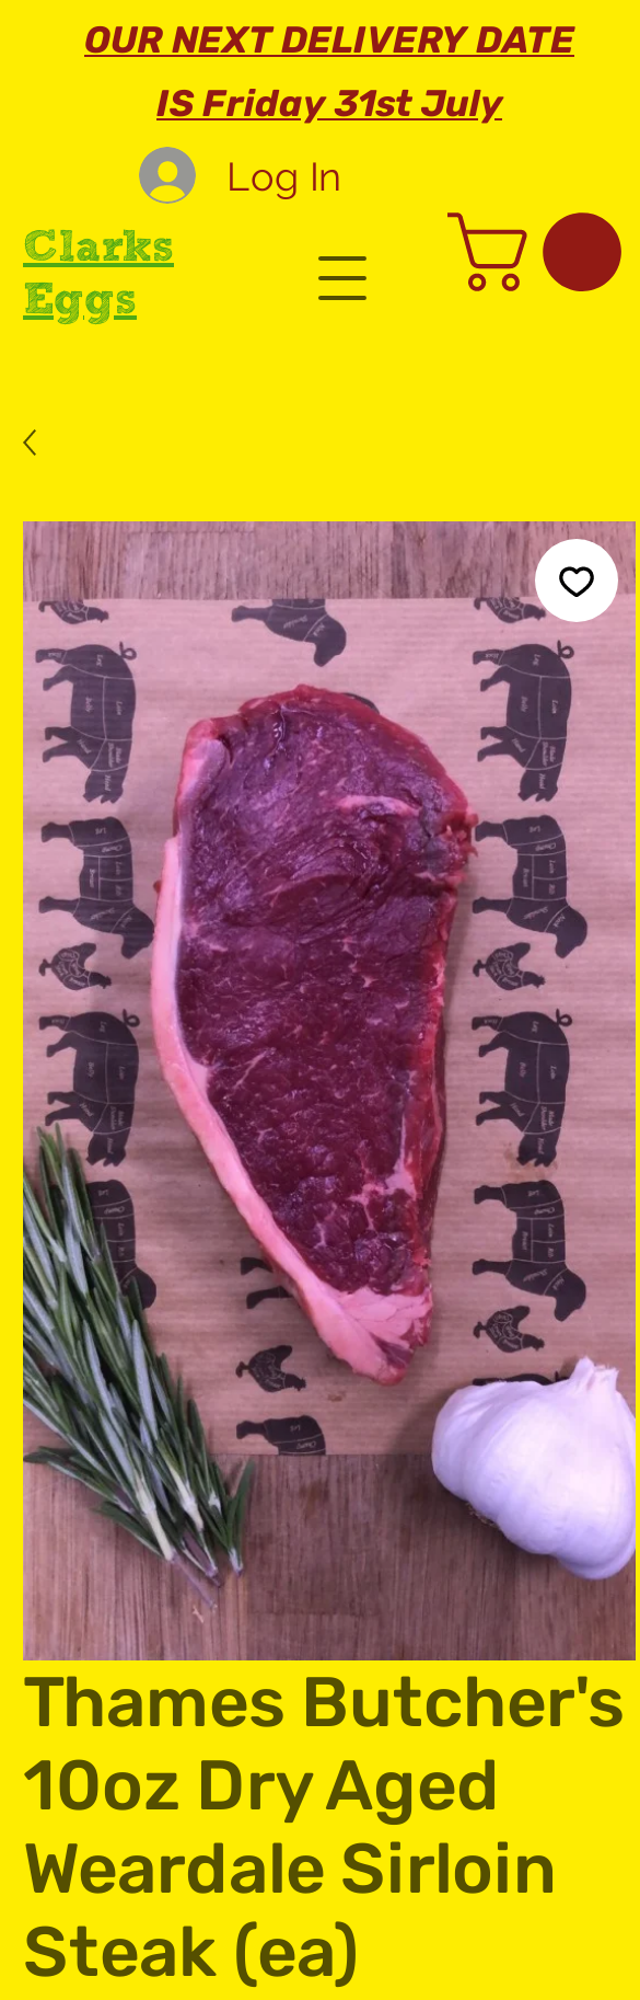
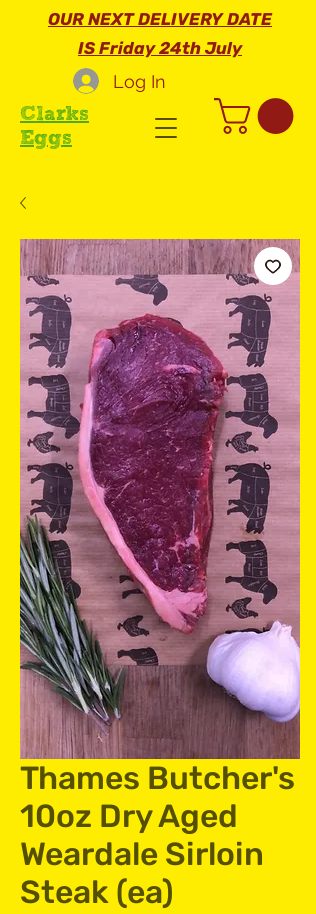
[156,81,502,125] IS Friday 31st July -> [78,38,242,58] IS Friday 24th July

